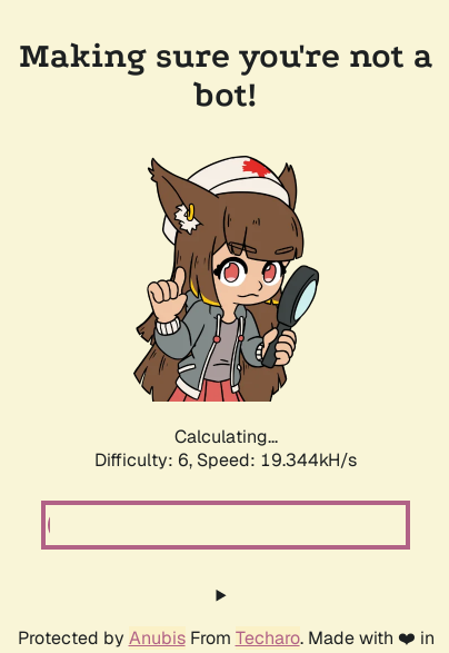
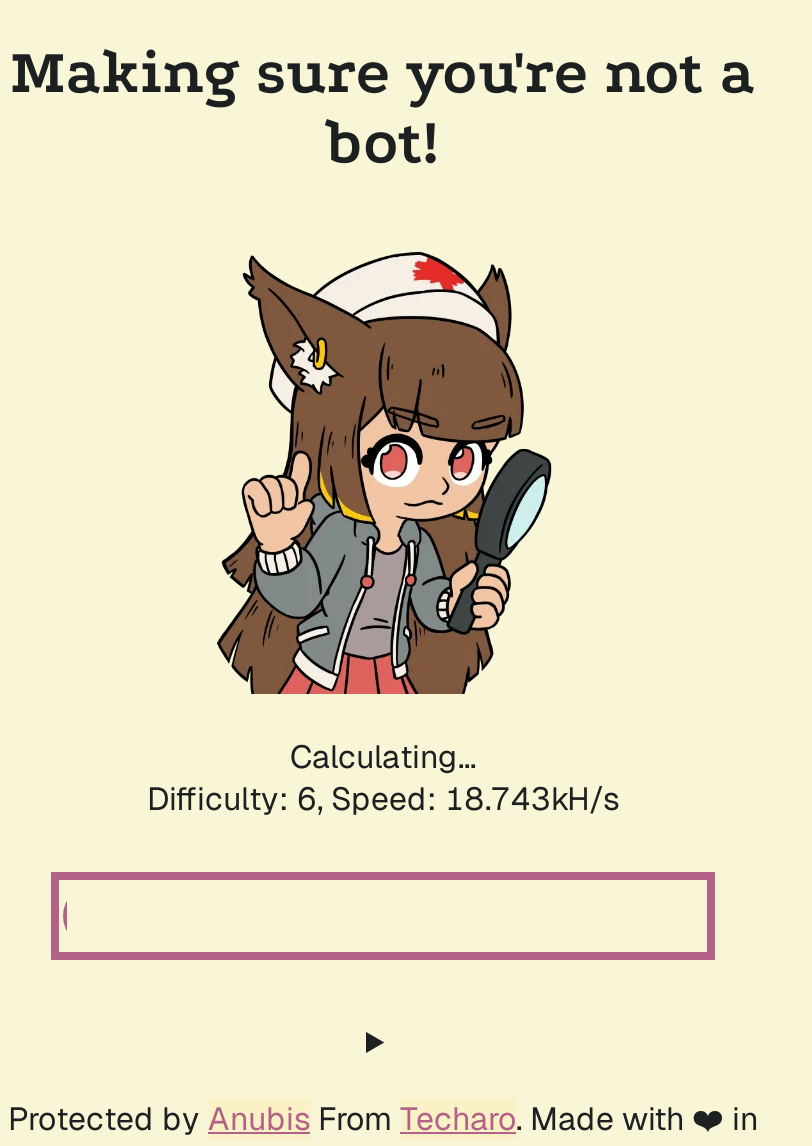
[94,448,357,471] Difficulty: 6, Speed: 19.344kH/s -> [147,777,619,819] Difficulty: 6, Speed: 18.743kH/s

